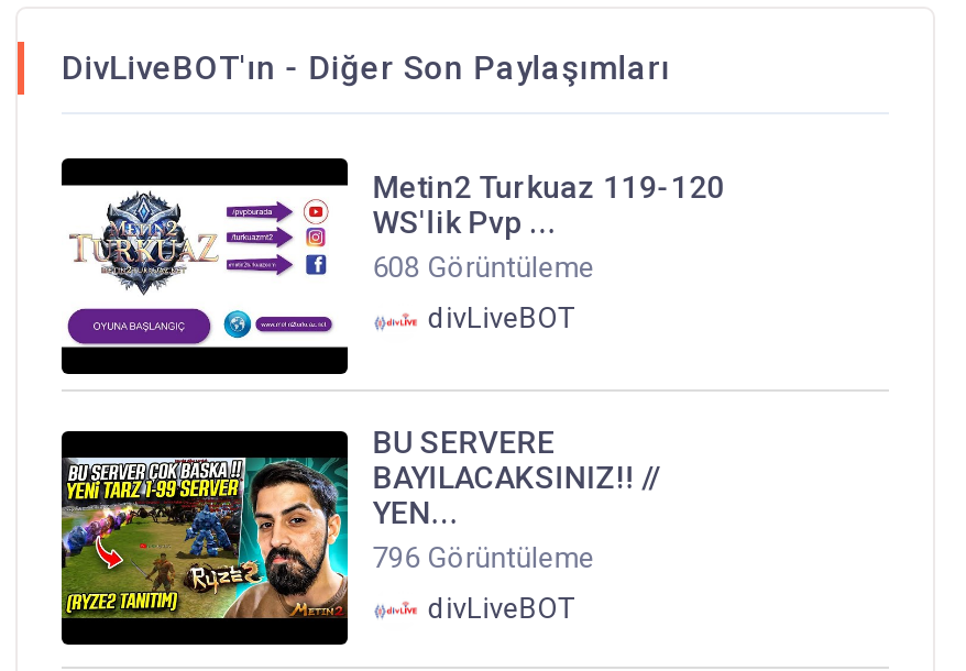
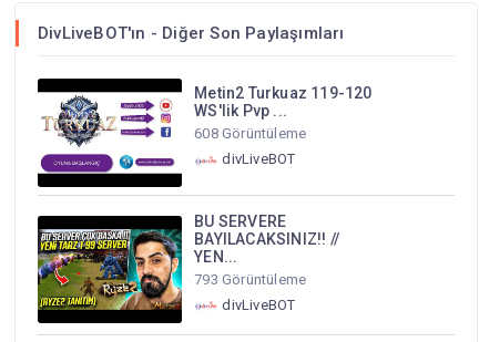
[372,541,595,574] 796 Görüntüleme -> [194,271,306,288] 793 Görüntüleme

